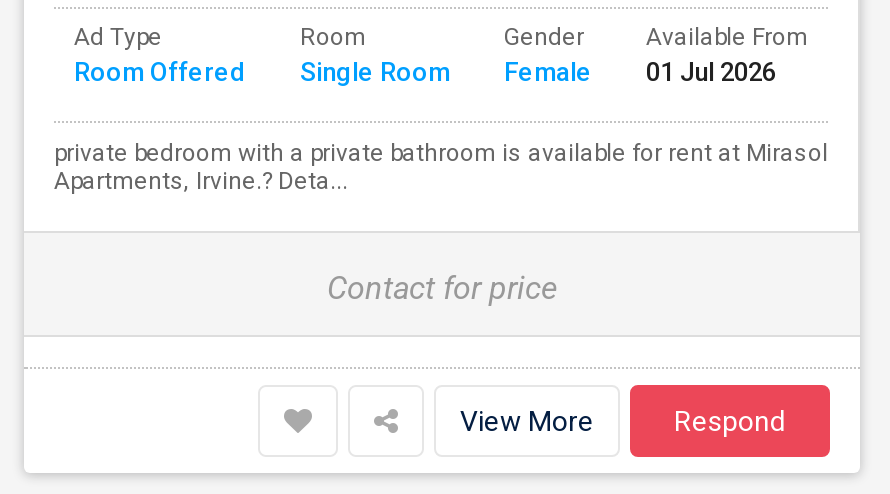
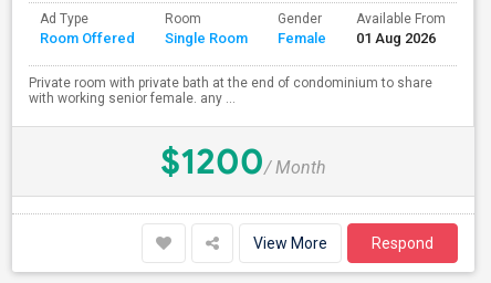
[74,57,776,87] Room Offered Single Room Female 01 Jul 2026 -> [40,30,436,46] Room Offered Single Room Female 01 Aug 2026
[54,139,828,195] private bedroom with a private bathroom is available for rent at Mirasol | Apartments, Irvine.? Deta... -> [29,75,432,106] Private room with private bath at the end of condominium to share | with working senior female. any ...
[327,269,557,307] Contact for price -> [160,139,326,184] $1200/ Month

